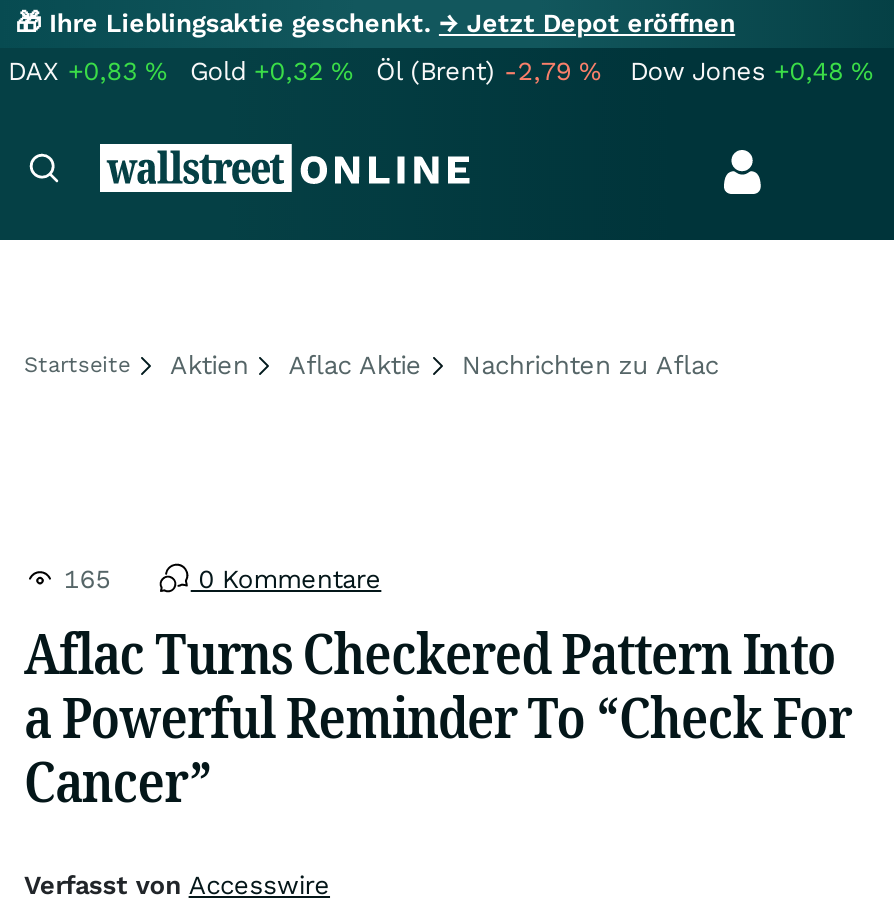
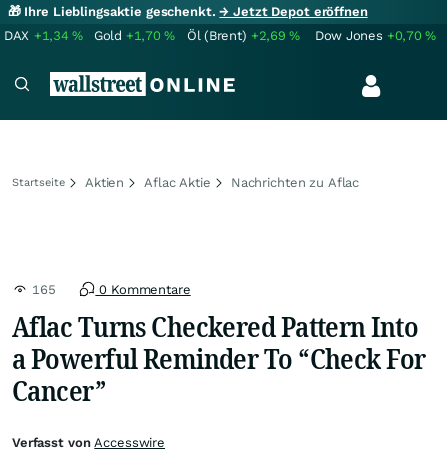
[8,56,166,86] DAX +0,83% -> [4,28,83,43] DAX +1,34%
[190,56,352,86] Gold +0,32% -> [94,28,175,43] Gold +1,70%
[376,56,600,86] Öl (Brent) -2,79% -> [187,28,300,43] Öl (Brent) +2,69%
[630,56,872,86] Dow Jones +0,48% -> [315,28,436,43] Dow Jones +0,70%

